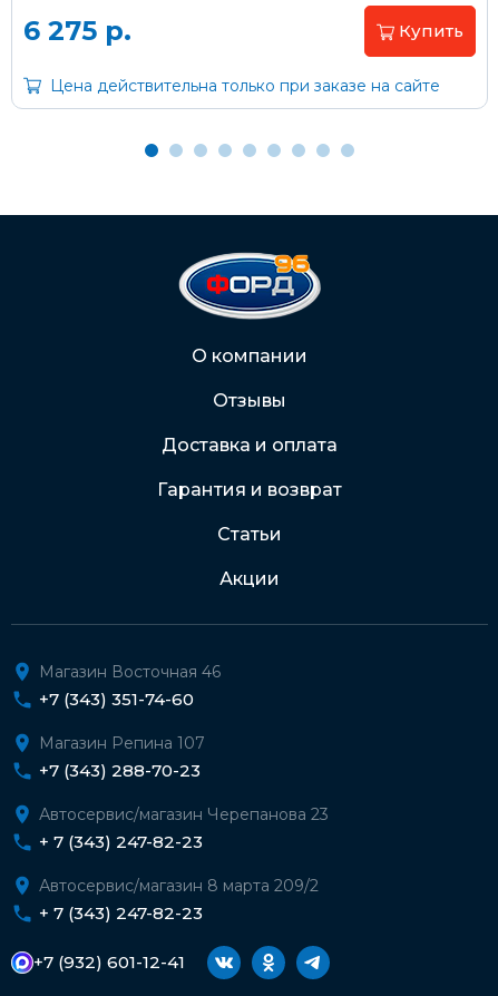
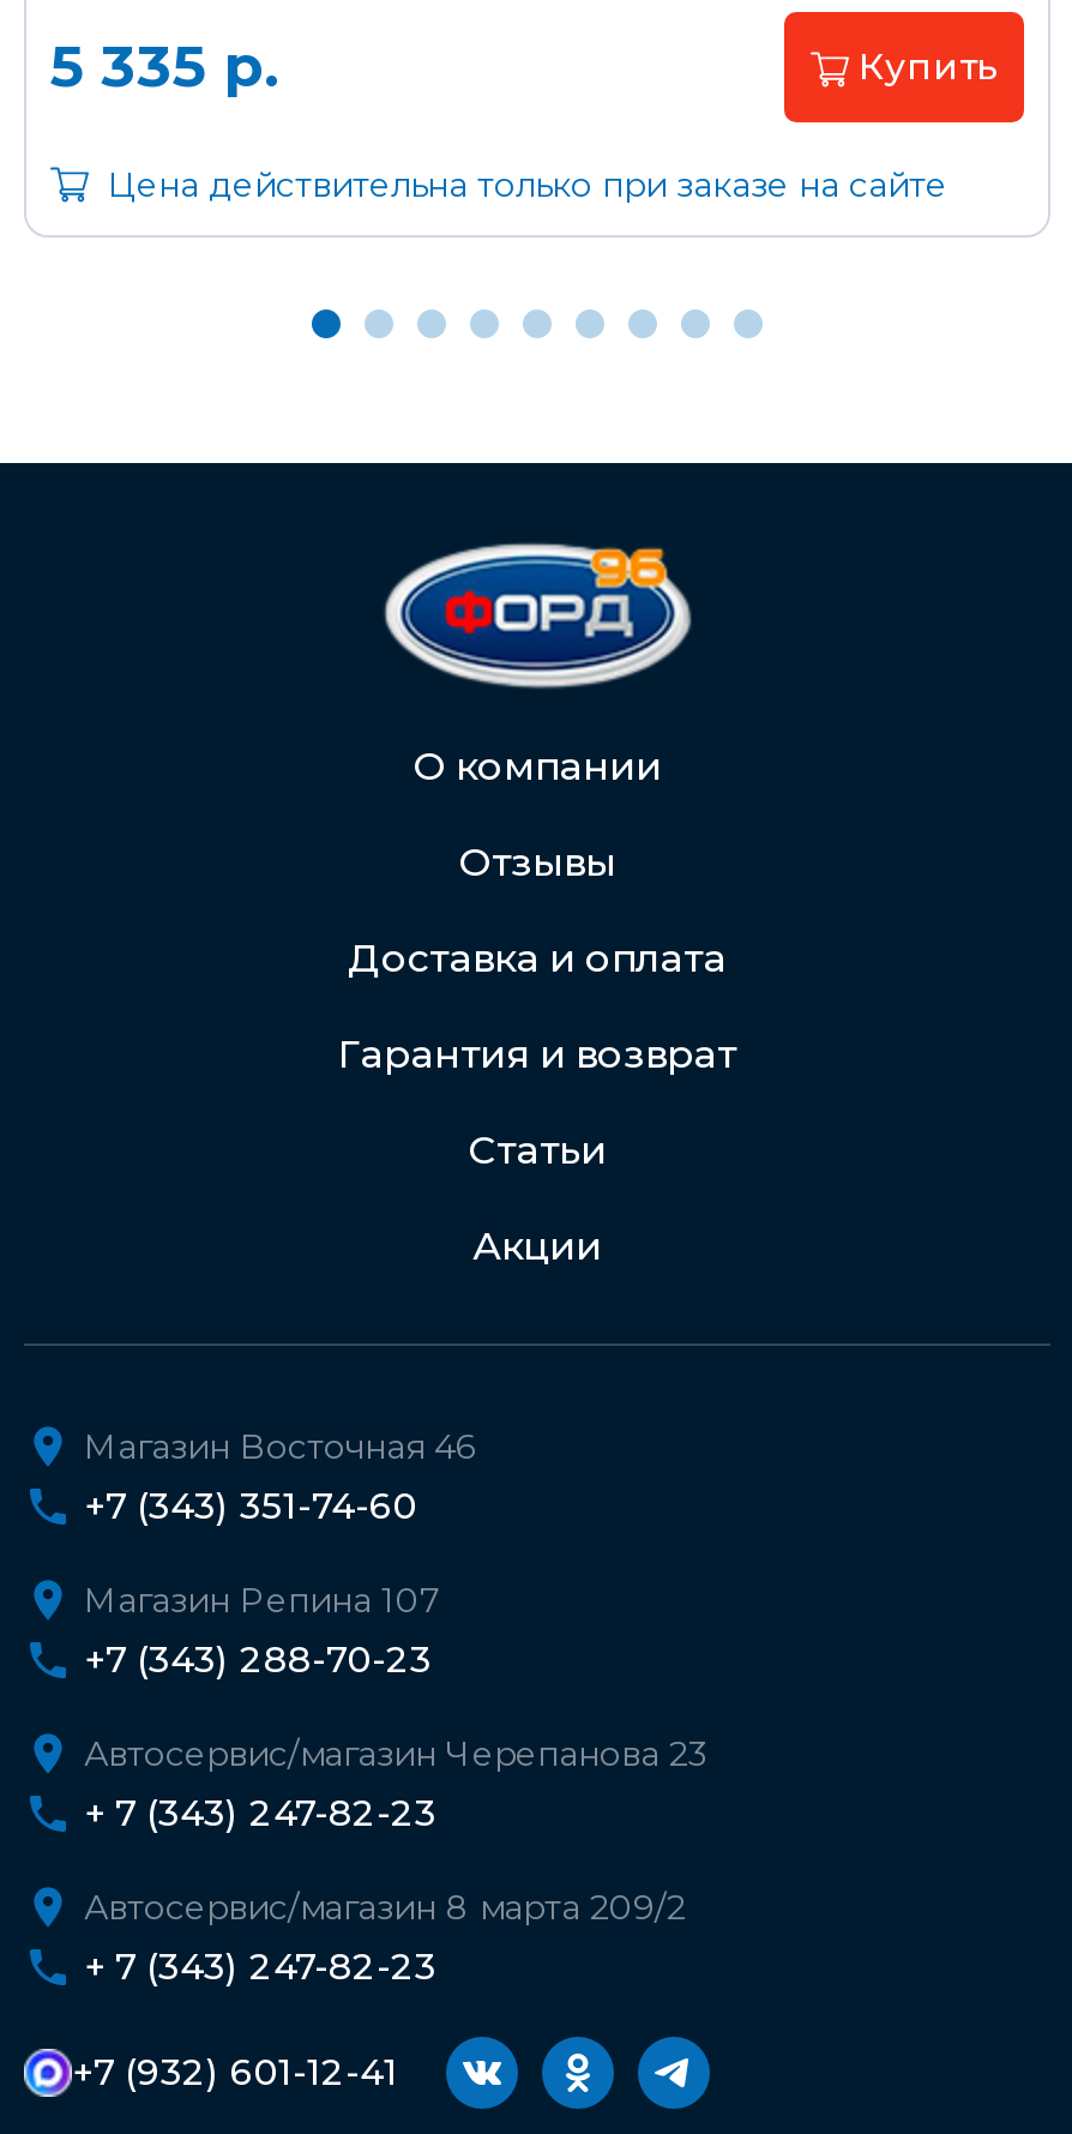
[23,15,131,47] 6 275 р. -> [50,32,281,101] 5 335 р.

